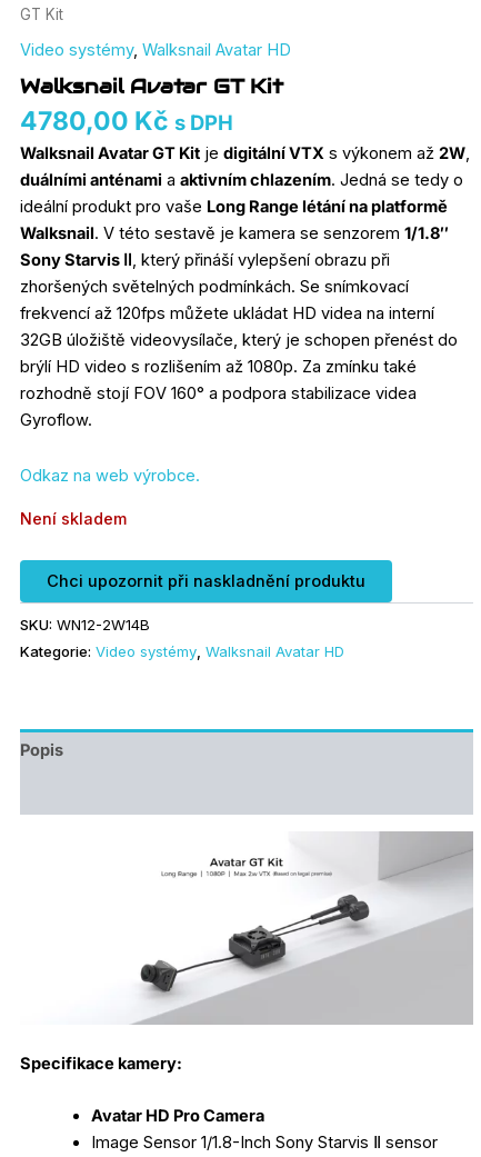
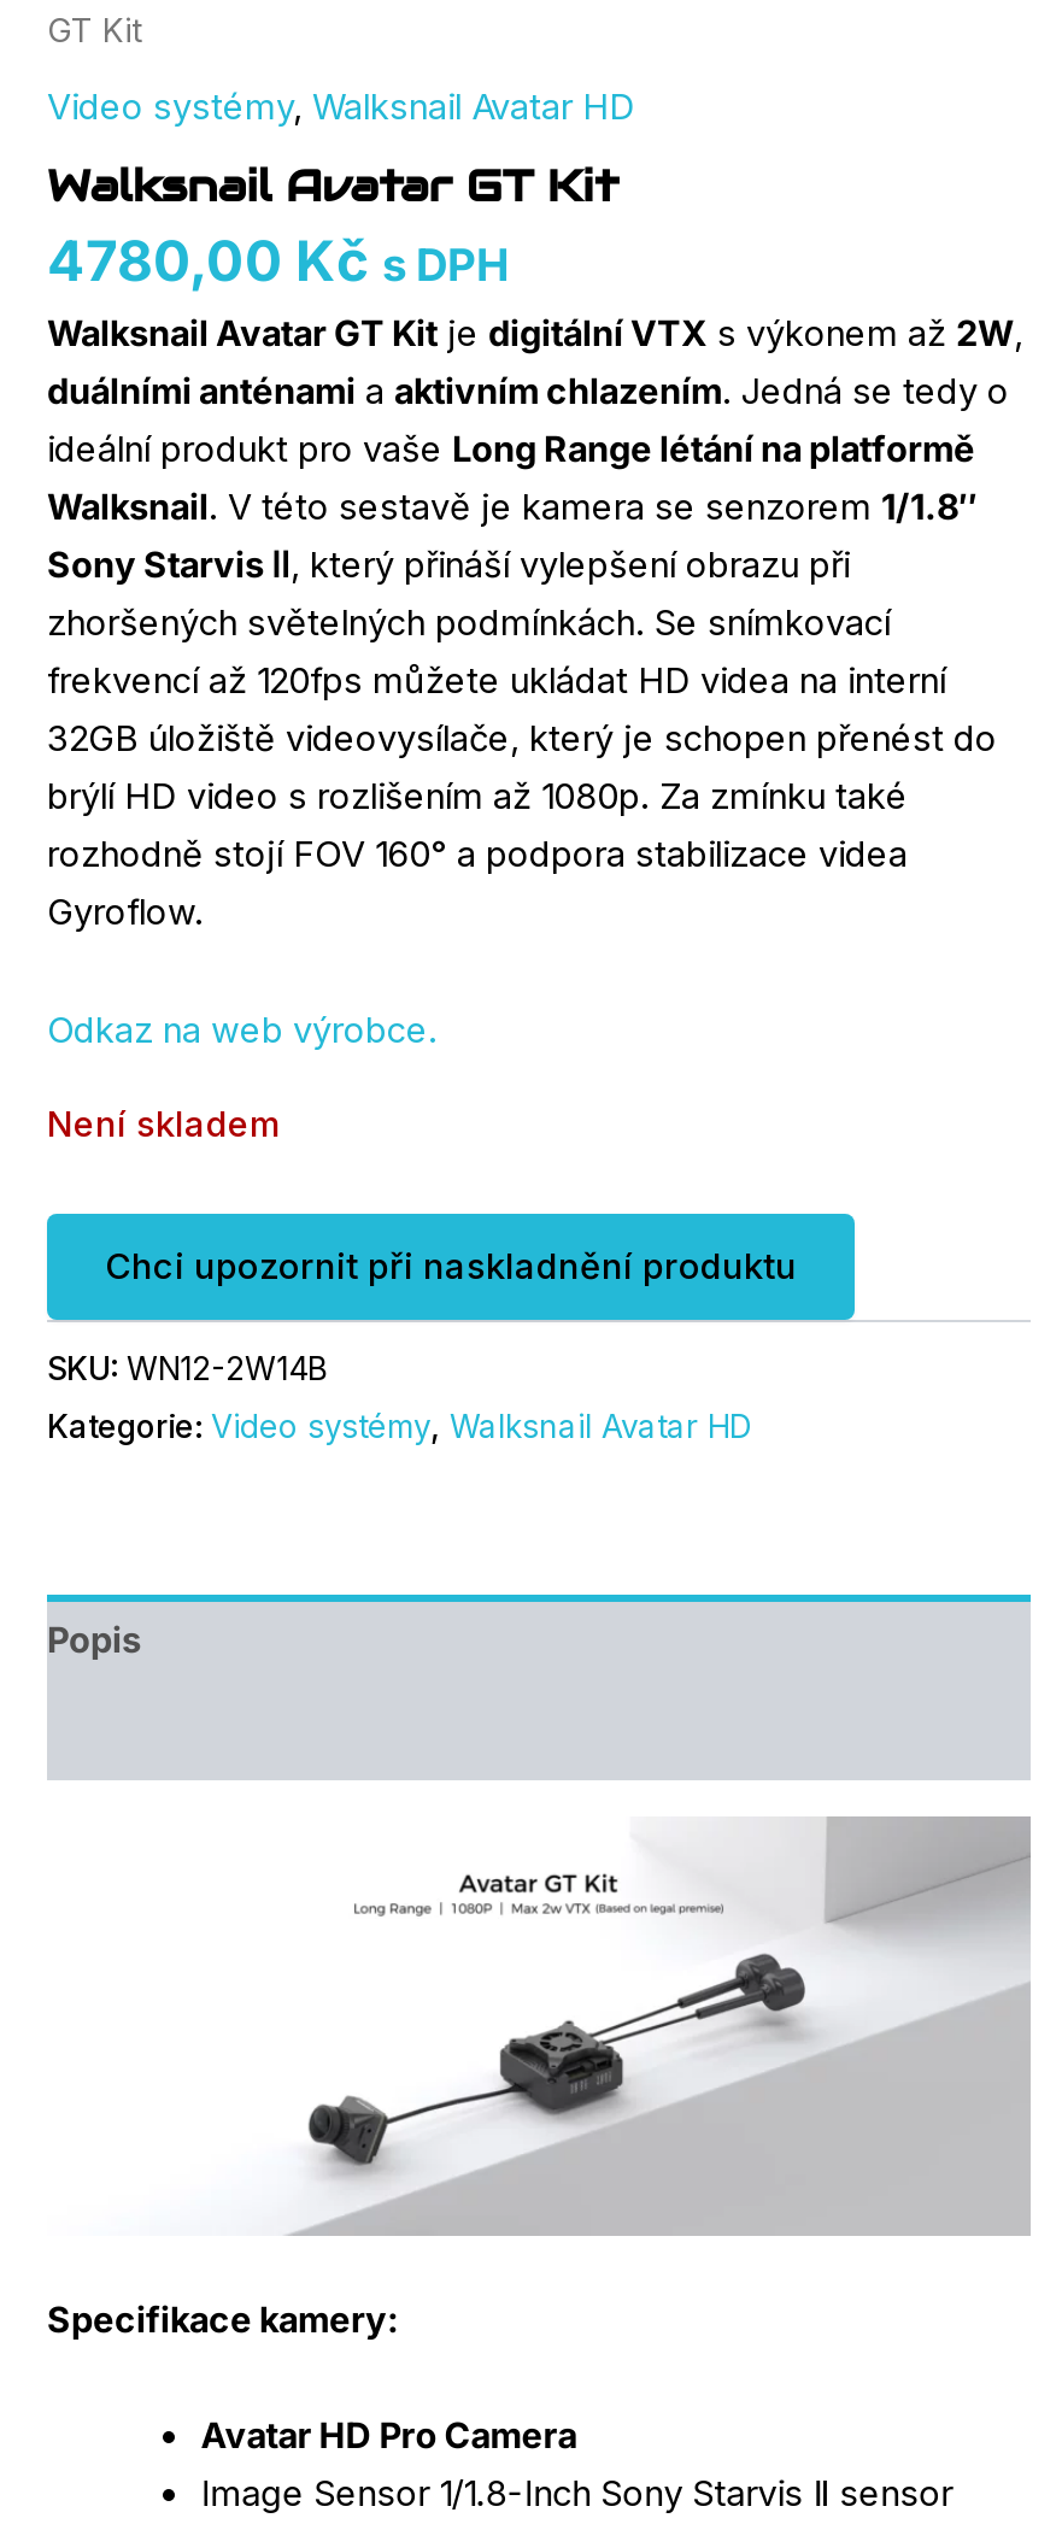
none -> [105,1245,797,1289] Chci upozornit při naskladnění produktu

